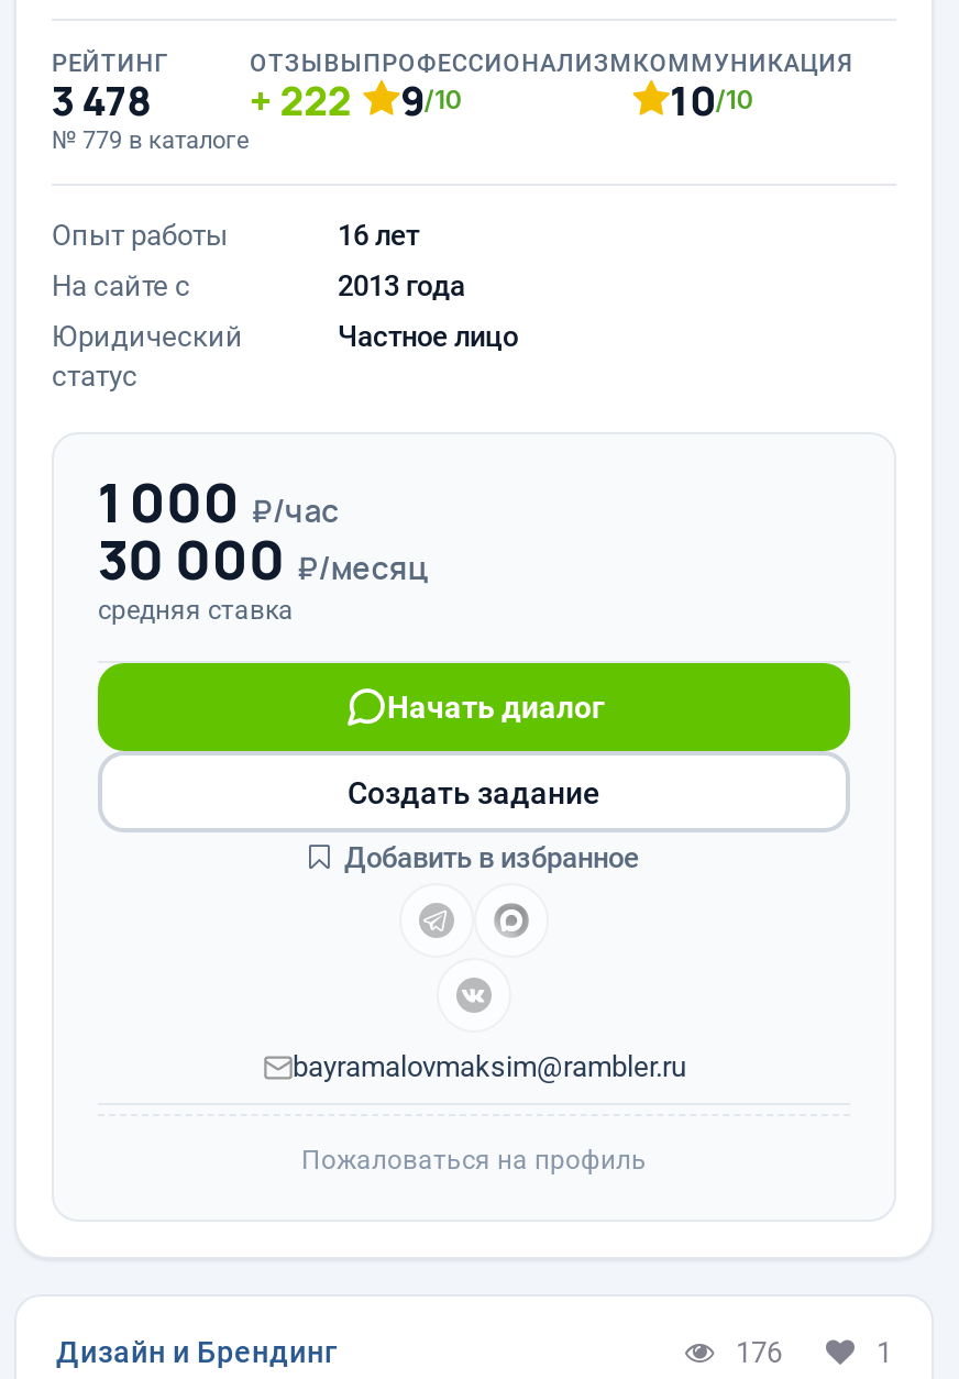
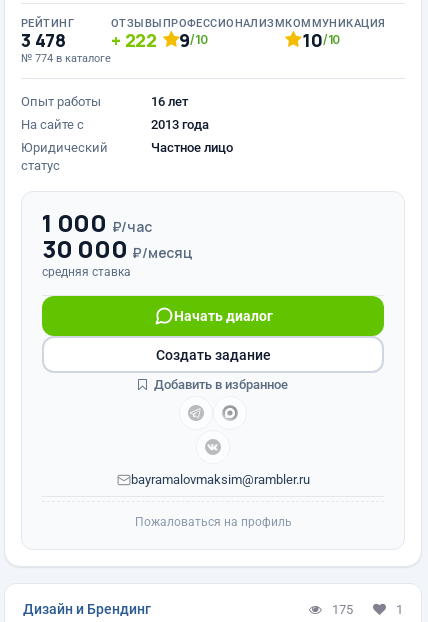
[52,126,250,155] № 779 в каталоге -> [21,52,111,65] № 774 в каталоге
[736,1335,782,1368] 176 -> [332,601,353,616] 175

